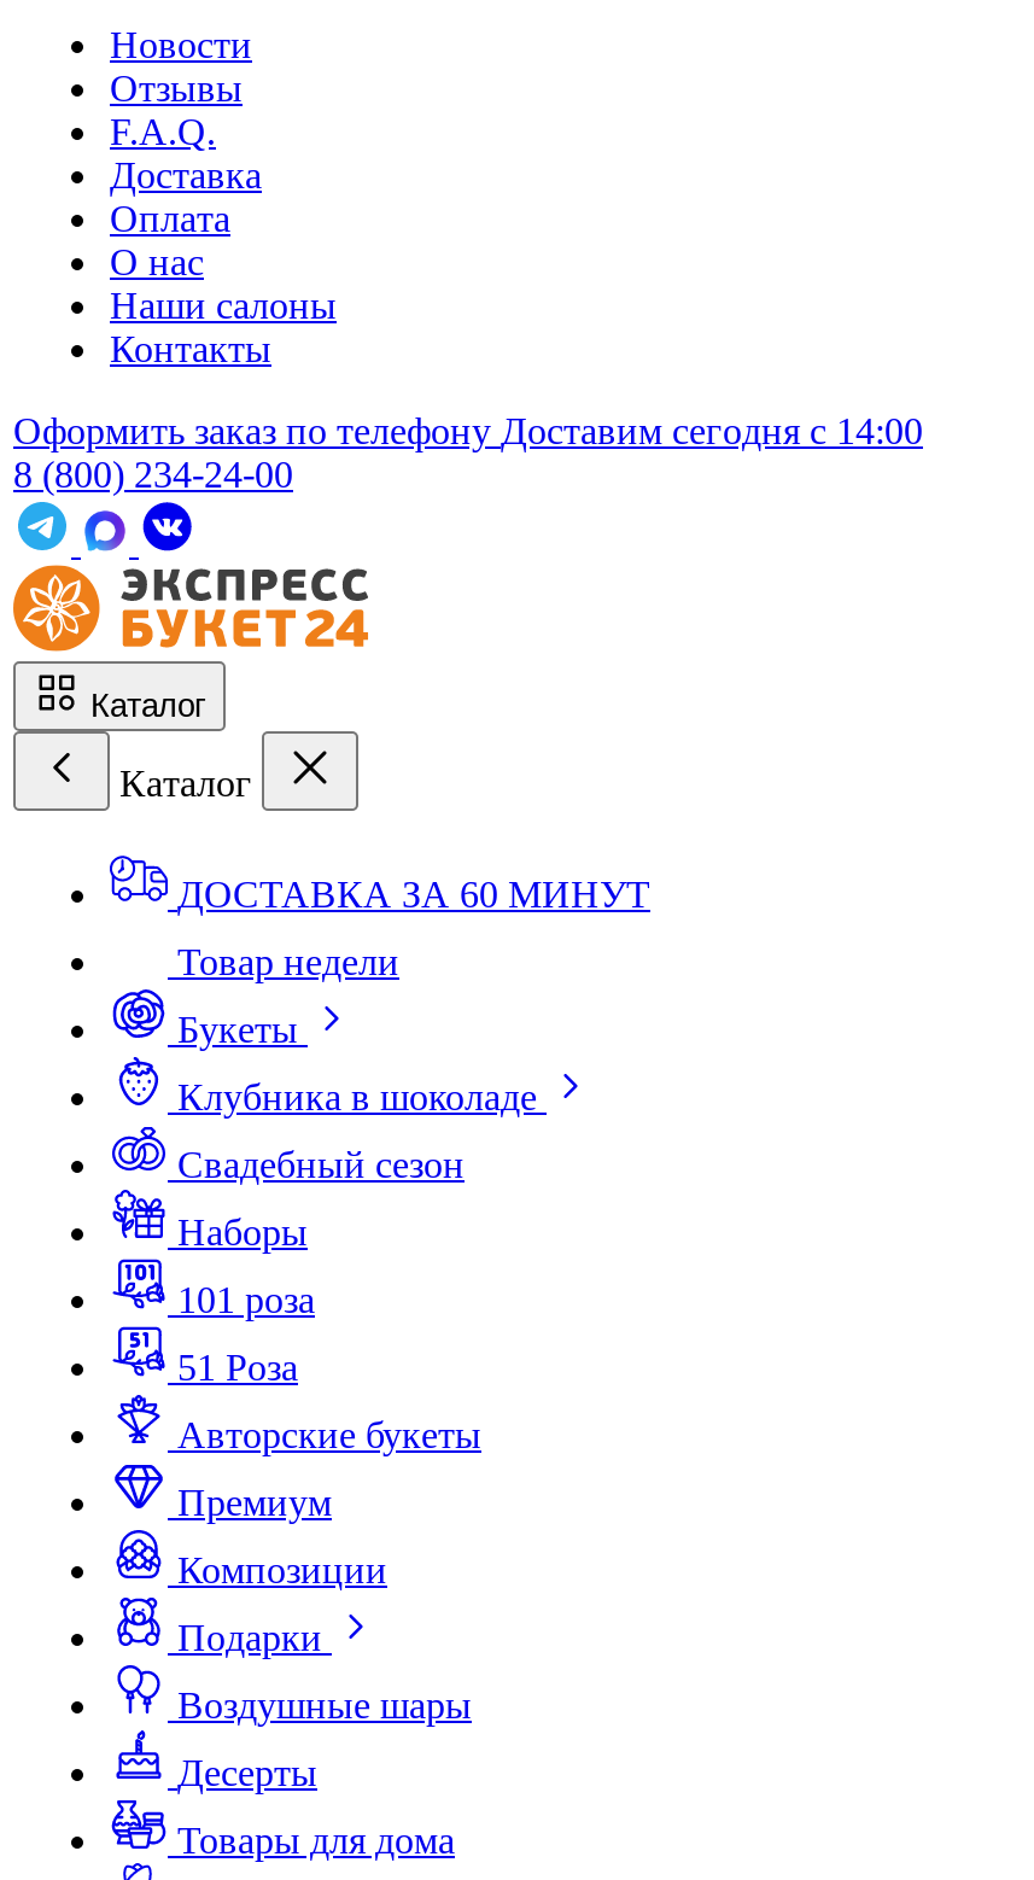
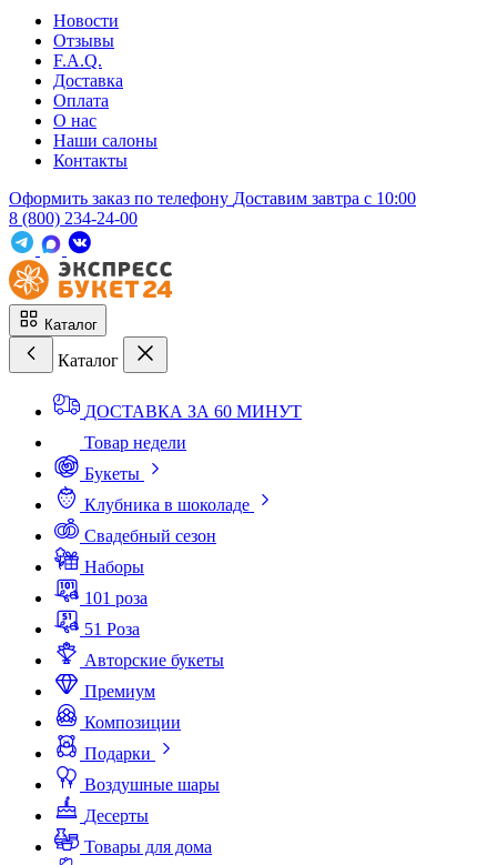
[13,410,923,451] Оформить заказ по телефону Доставим сегодня c 14:00 -> [9,189,416,208] Оформить заказ по телефону Доставим завтра c 10:00

